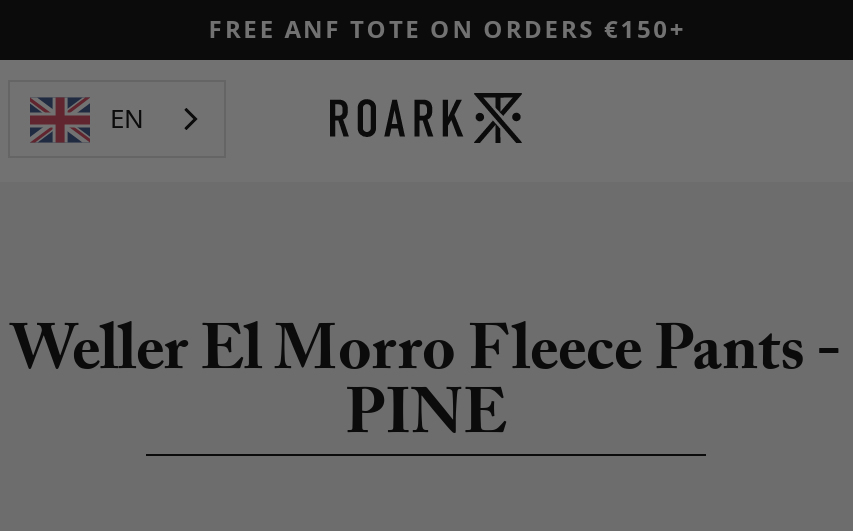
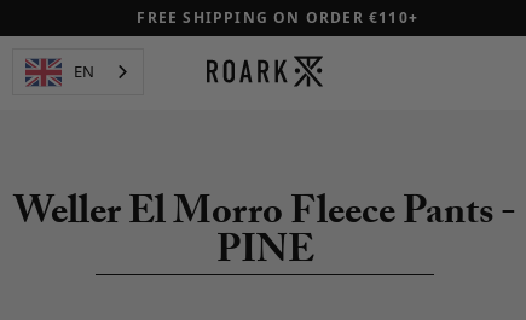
[208,12,686,46] FREE ANF TOTE ON ORDERS €150+ -> [137,7,418,28] FREE SHIPPING ON ORDER €110+

